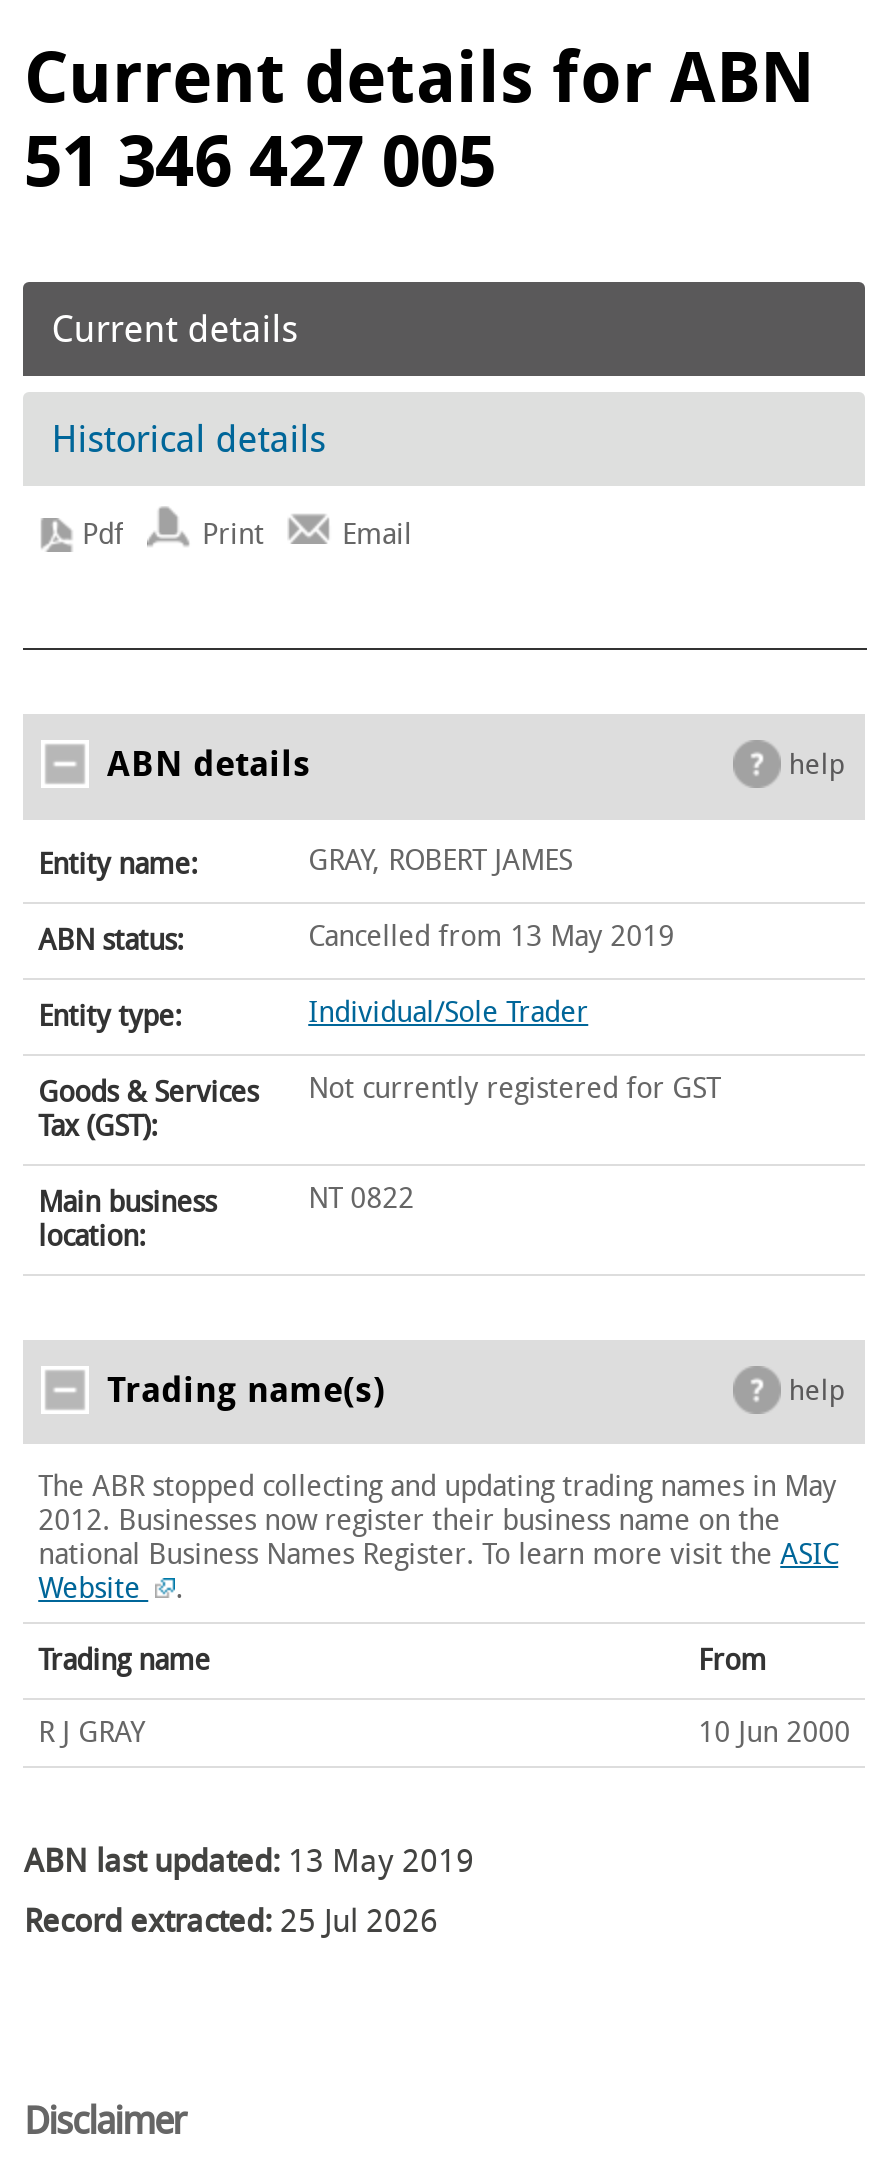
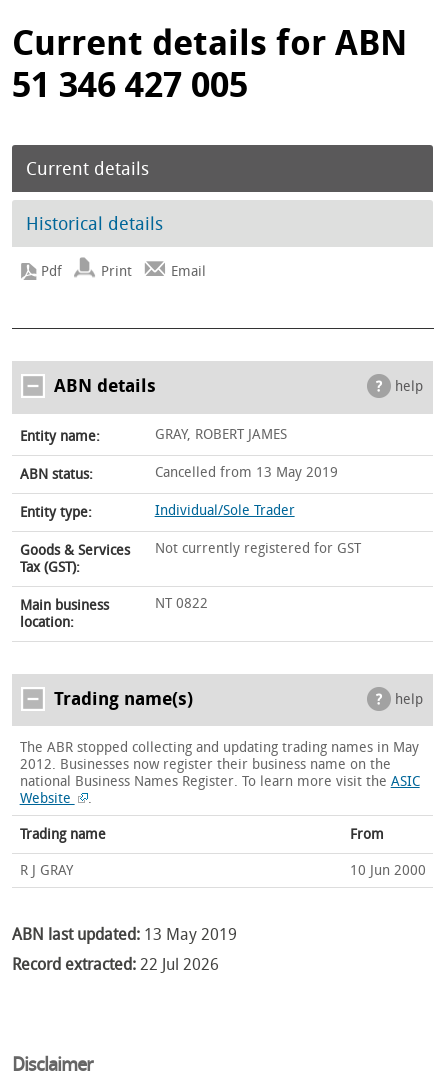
[24,1901,438,1939] Record extracted: 25 Jul 2026 -> [12,955,219,974] Record extracted: 22 Jul 2026

